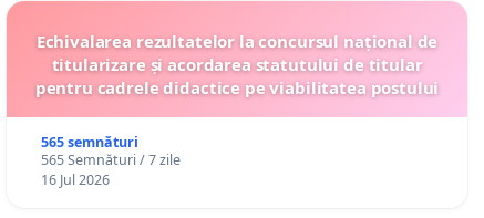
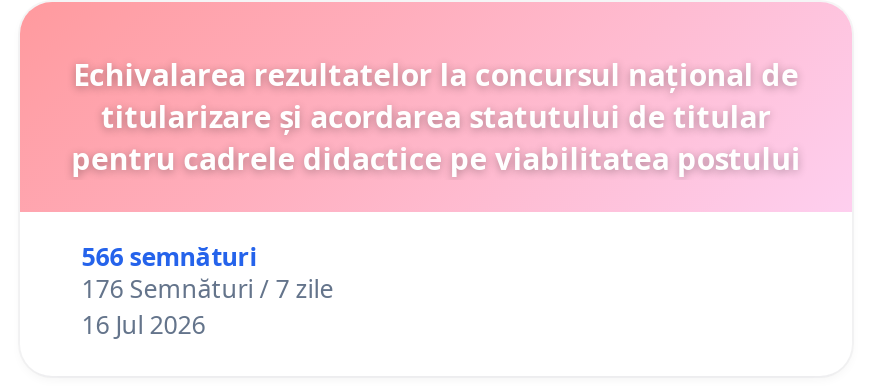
[41,133,138,151] 565 semnături -> [82,240,258,274] 566 semnături
[41,150,180,169] 565 Semnături / 7 zile -> [82,272,334,306] 176 Semnături / 7 zile

